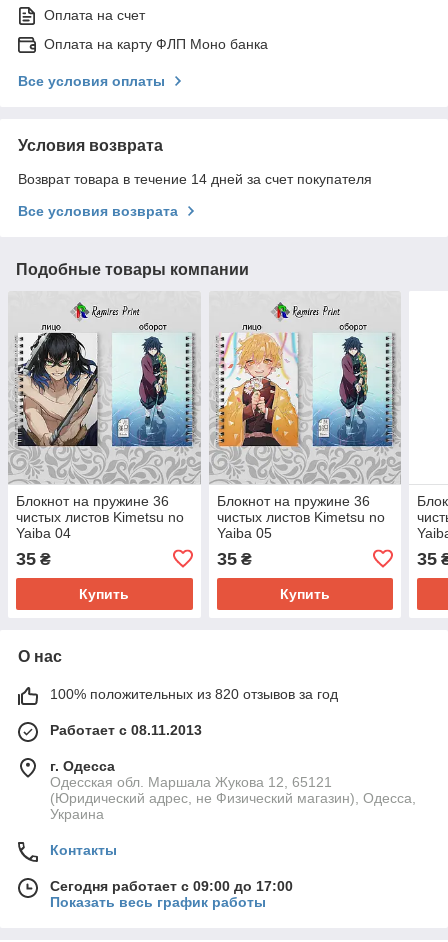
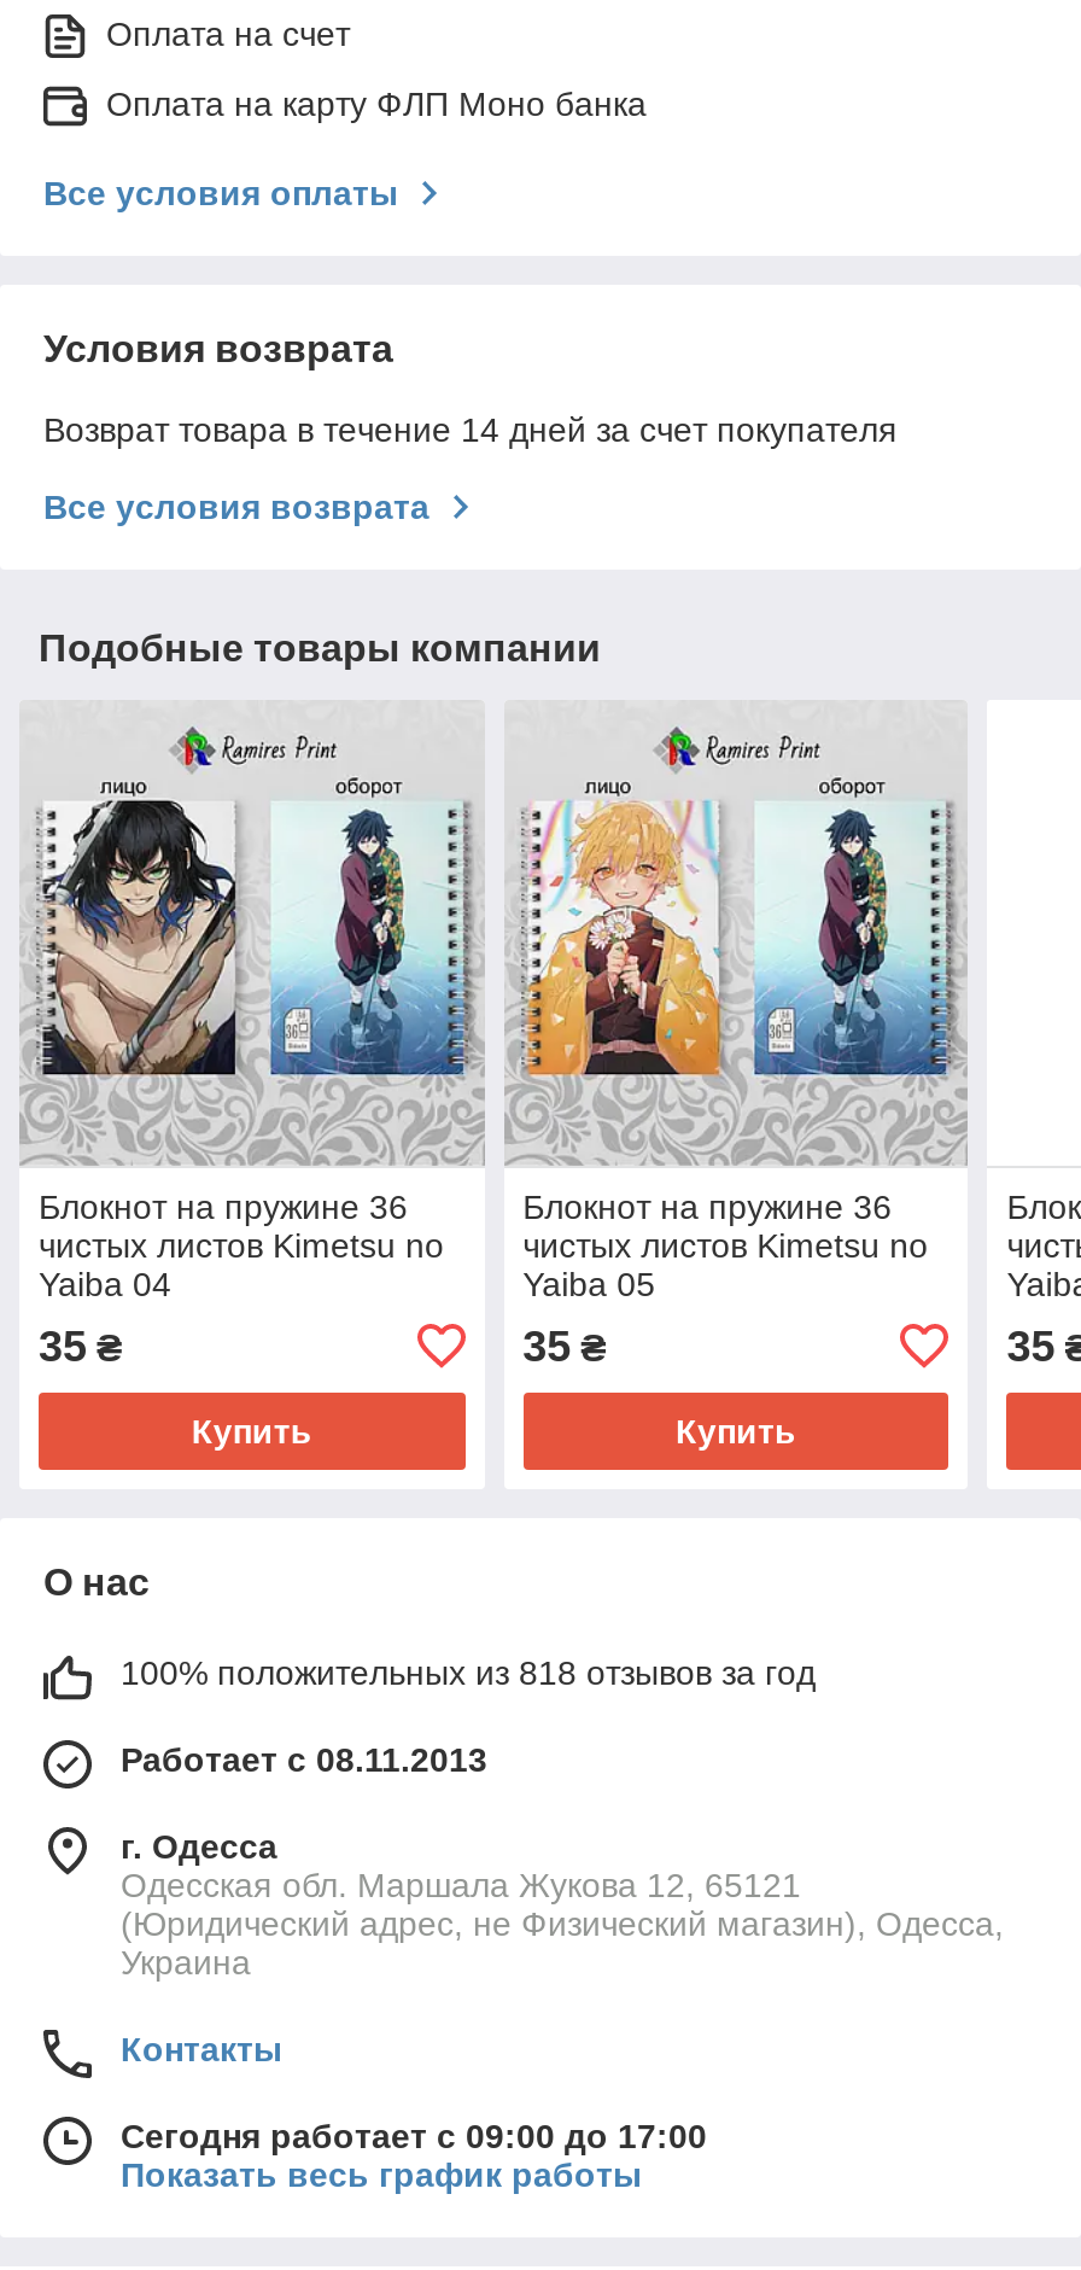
[50,686,338,702] 100% положительных из 820 отзывов за год -> [121,1653,816,1691] 100% положительных из 818 отзывов за год

